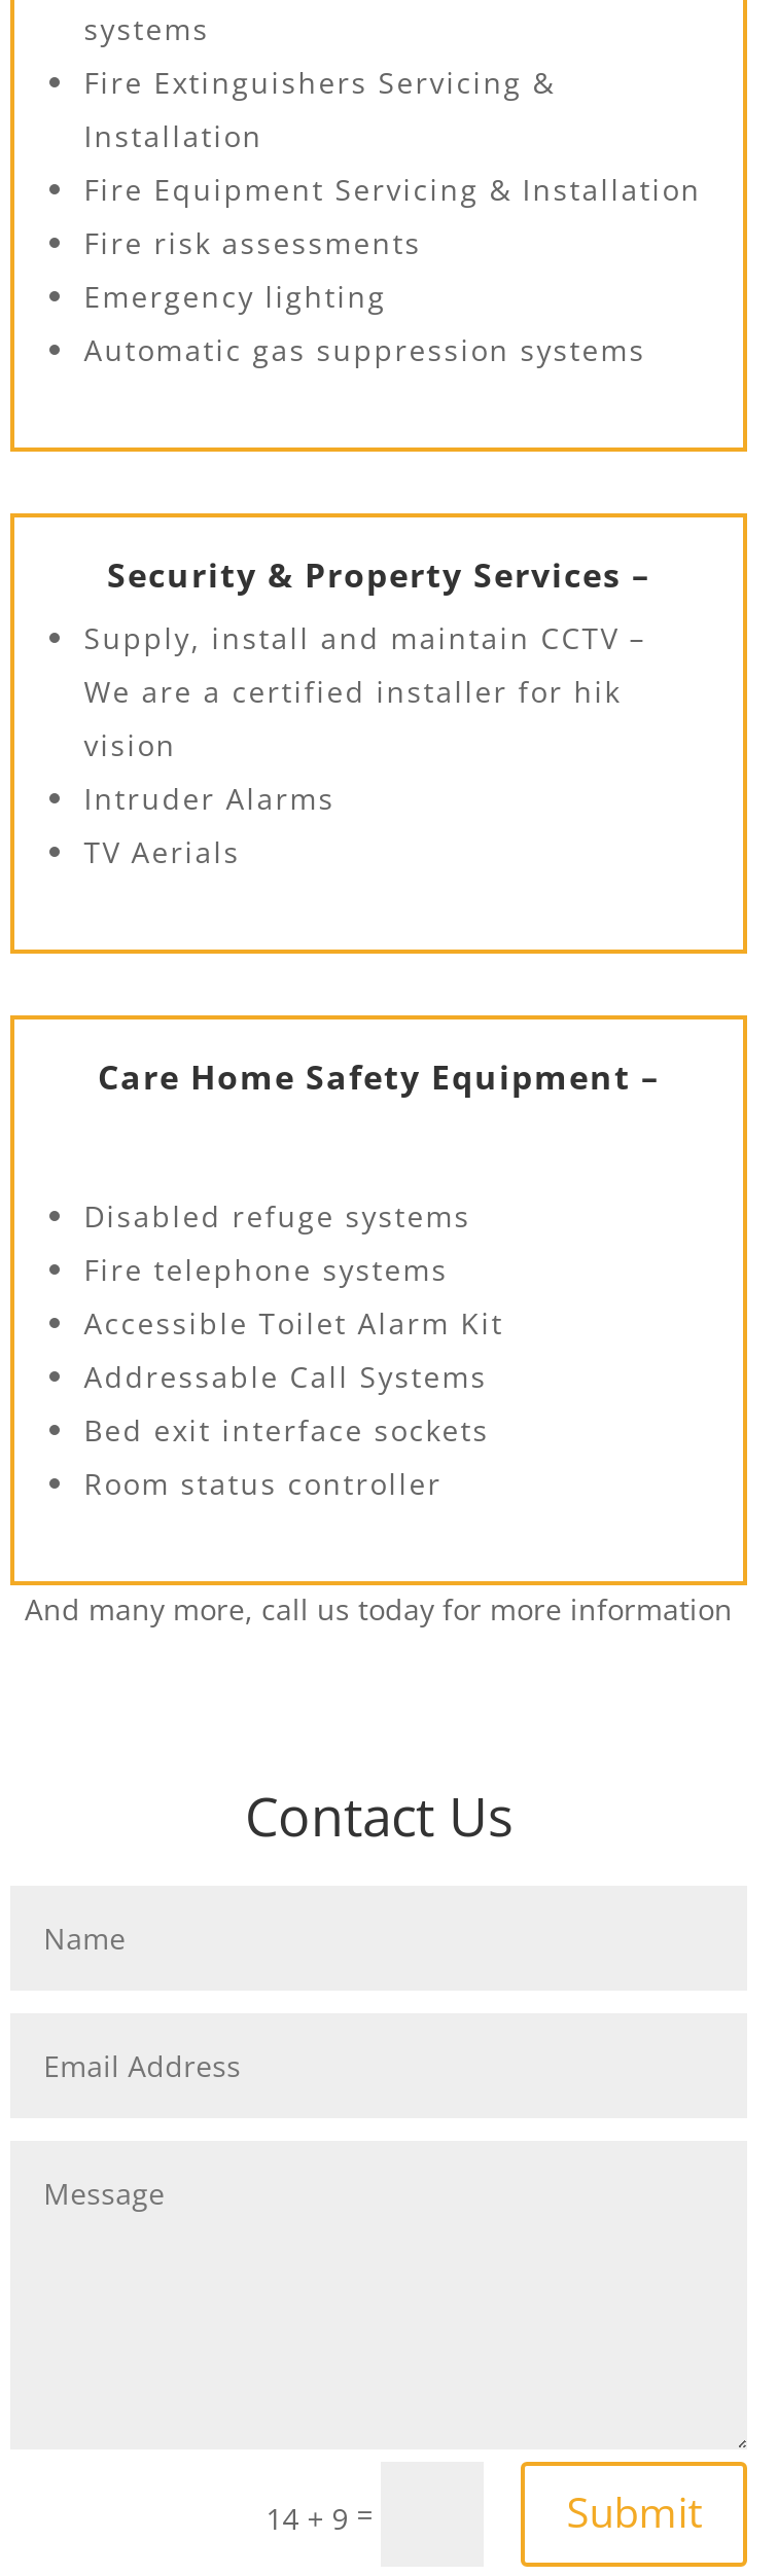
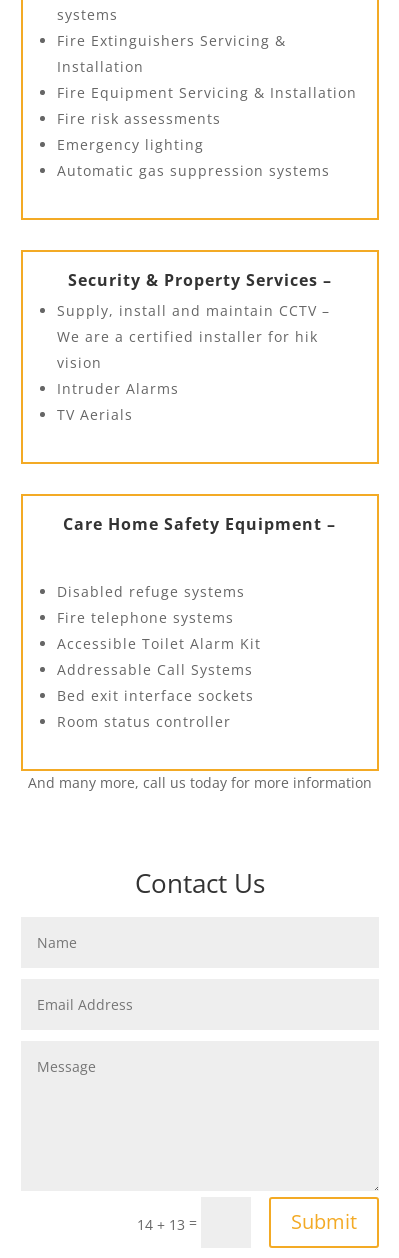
[266,2494,381,2537] 14 + 9 = -> [137,1213,201,1233] 14 + 13 =

